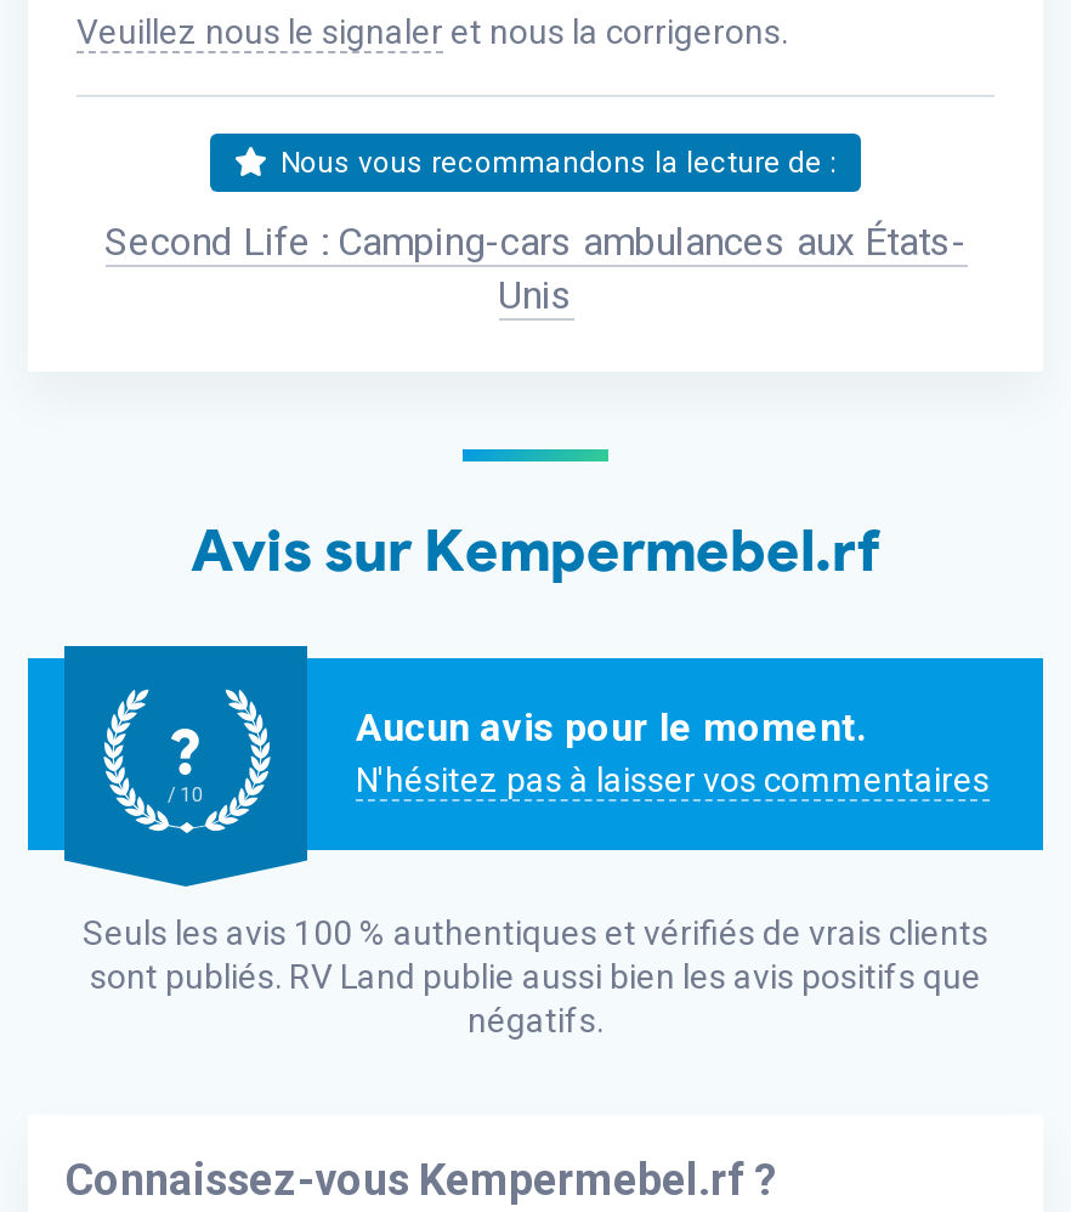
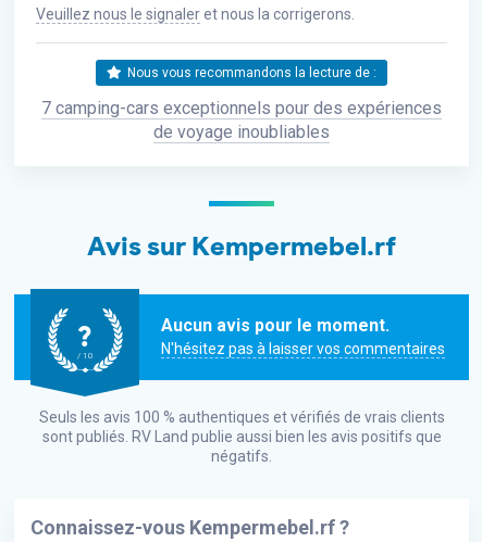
[104,219,967,318] Second Life : Camping-cars ambulances aux États- | Unis -> [41,98,442,142] 7 camping-cars exceptionnels pour des expériences | de voyage inoubliables

